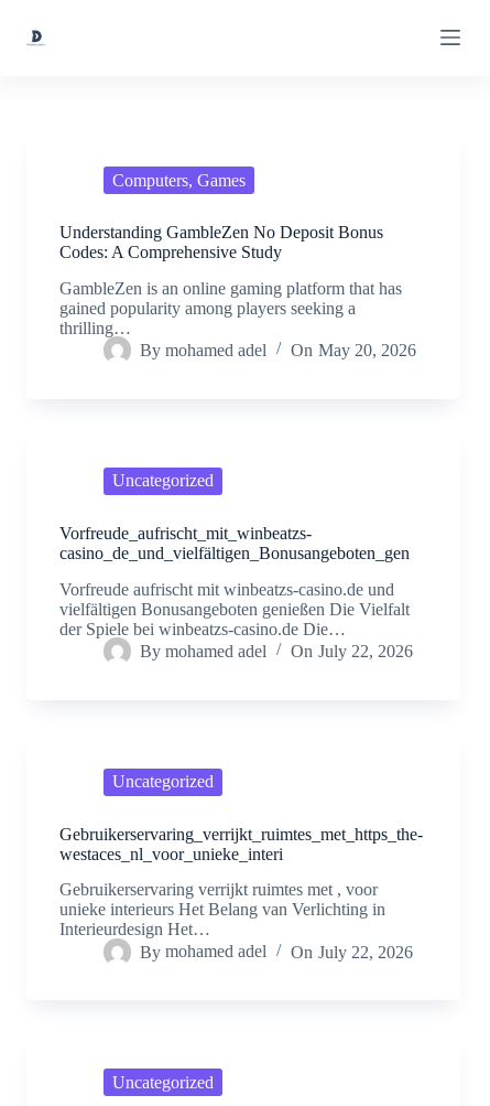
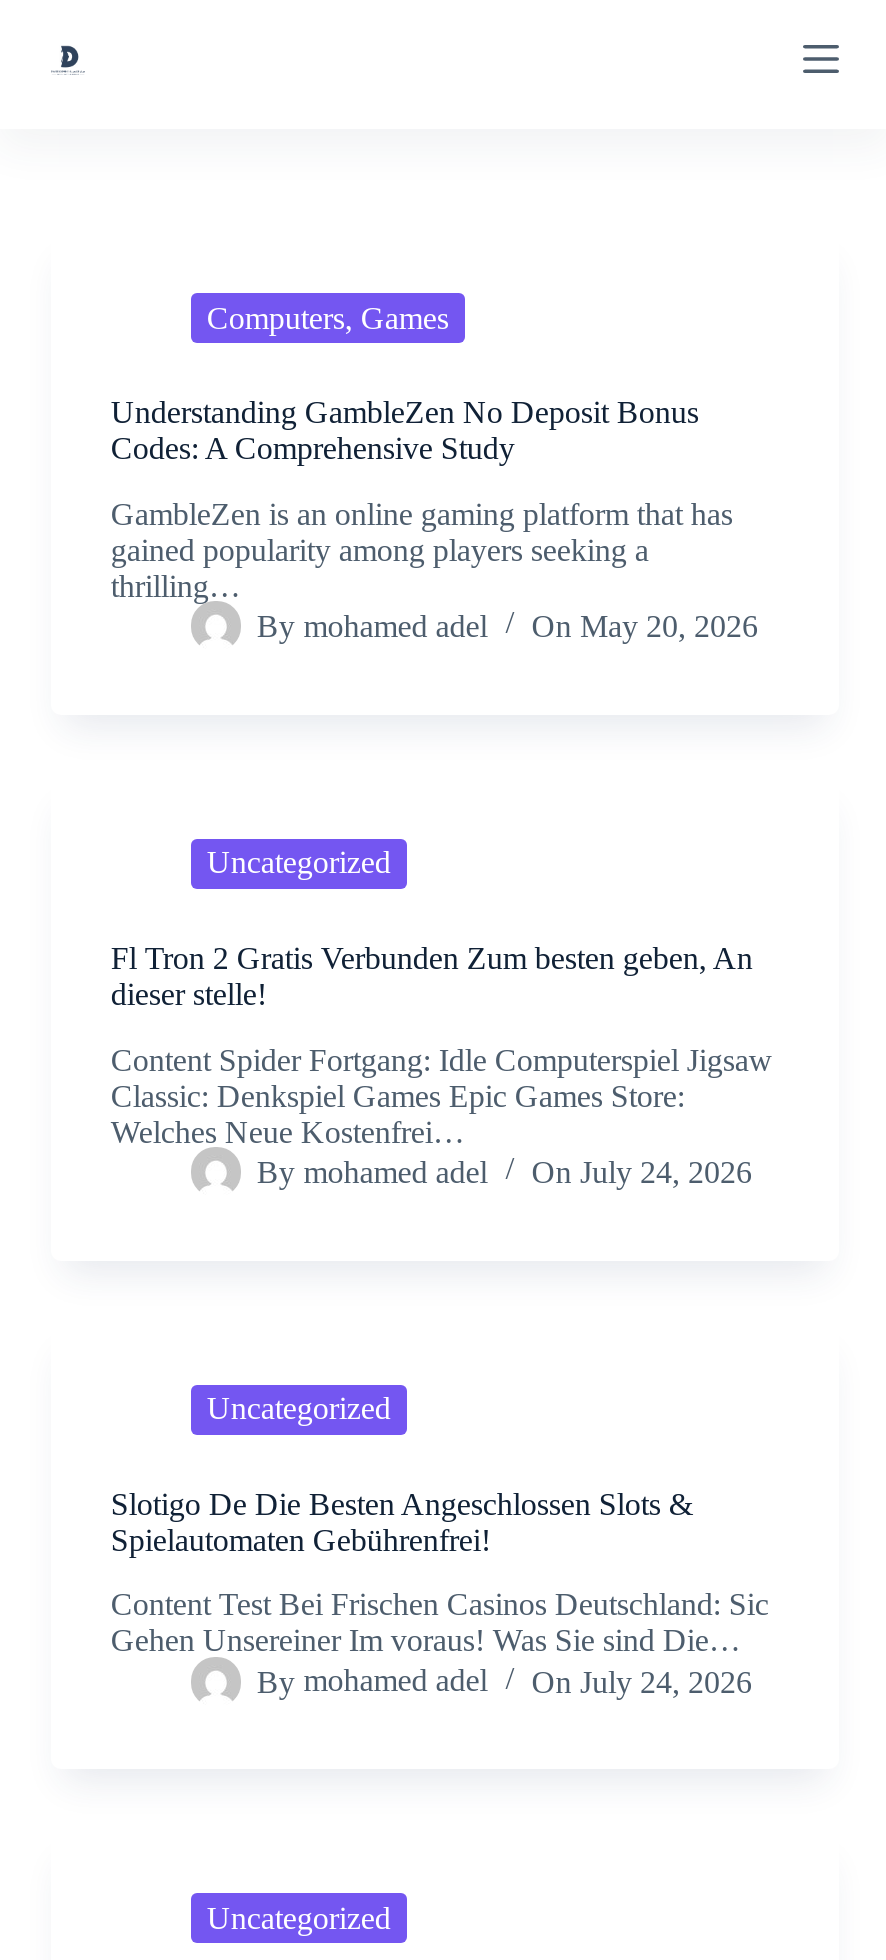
[59,524,410,562] Vorfreude_aufrischt_mit_winbeatzs- | casino_de_und_vielfältigen_Bonusangeboten_gen -> [111,941,753,1011] Fl Tron 2 Gratis Verbunden Zum besten geben, An | dieser stelle!
[59,580,410,638] Vorfreude aufrischt mit winbeatzs-casino.de und | vielfältigen Bonusangeboten genießen Die Vielfalt | der Spiele bei winbeatzs-casino.de Die… -> [111,1042,773,1148] Content Spider Fortgang: Idle Computerspiel Jigsaw | Classic: Denkspiel Games Epic Games Store: | Welches Neue Kostenfrei…
[140,642,412,660] By mohamed adel On July 22, 2026 -> [257,1155,752,1189] By mohamed adel On July 24, 2026
[59,824,423,863] Gebruikerservaring_verrijkt_ruimtes_met_https_the- | westaces_nl_voor_unieke_interi -> [111,1486,693,1556] Slotigo De Die Besten Angeschlossen Slots & | Spielautomaten Gebührenfrei!
[59,880,385,939] Gebruikerservaring verrijkt ruimtes met , voor | unieke interieurs Het Belang van Verlichting in | Interieurdesign Het… -> [111,1588,769,1658] Content Test Bei Frischen Casinos Deutschland: Sic | Gehen Unsereiner Im voraus! Was Sie sind Die…
[140,942,412,961] By mohamed adel On July 22, 2026 -> [257,1664,752,1698] By mohamed adel On July 24, 2026

